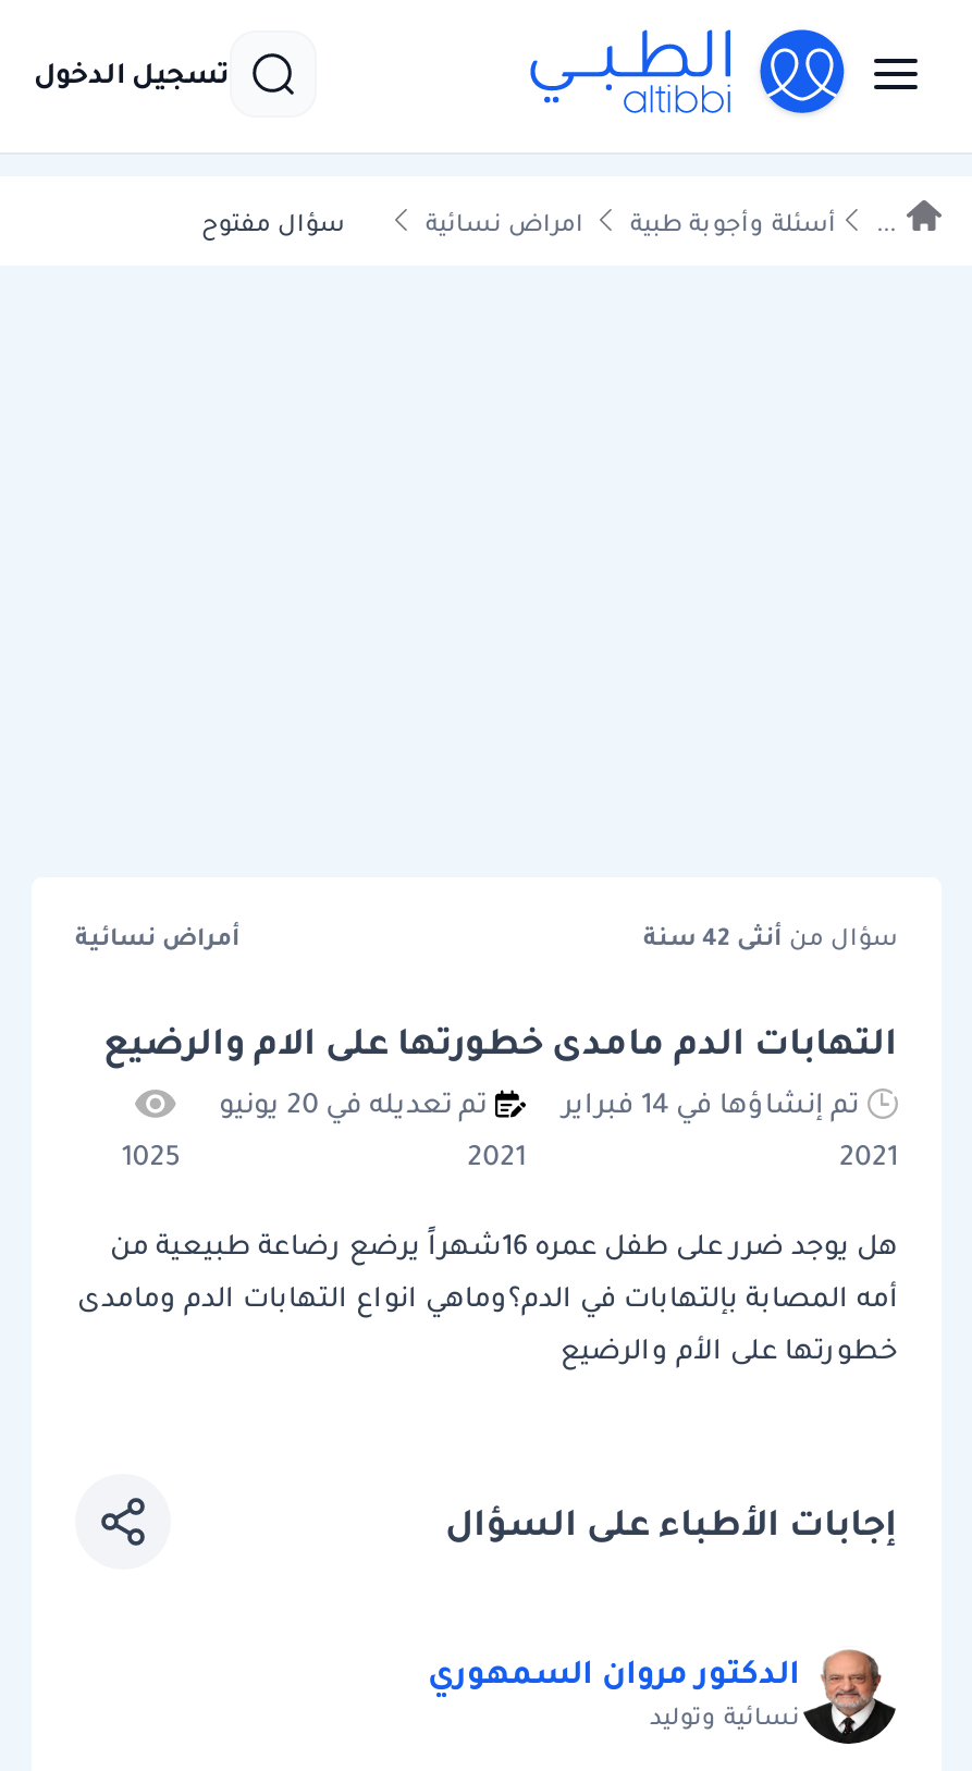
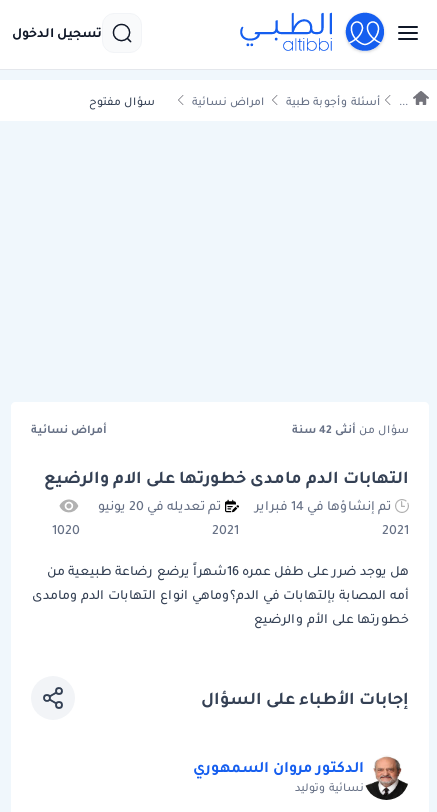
[121,1134,180,1176] 1025 -> [52,520,80,539] 1020

